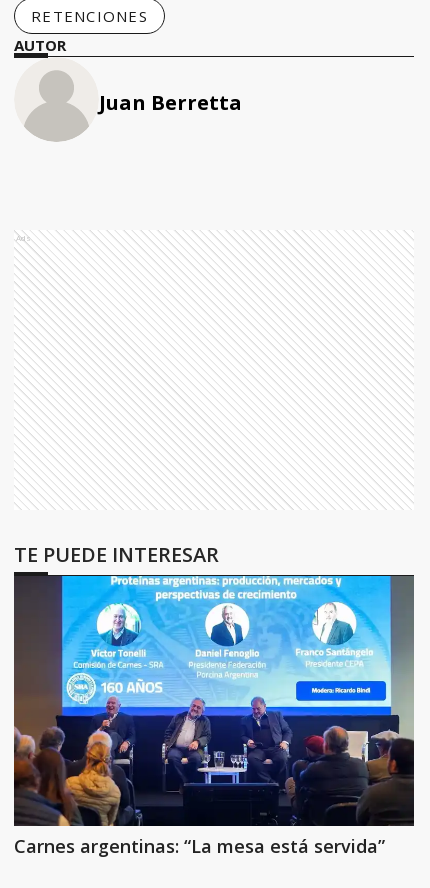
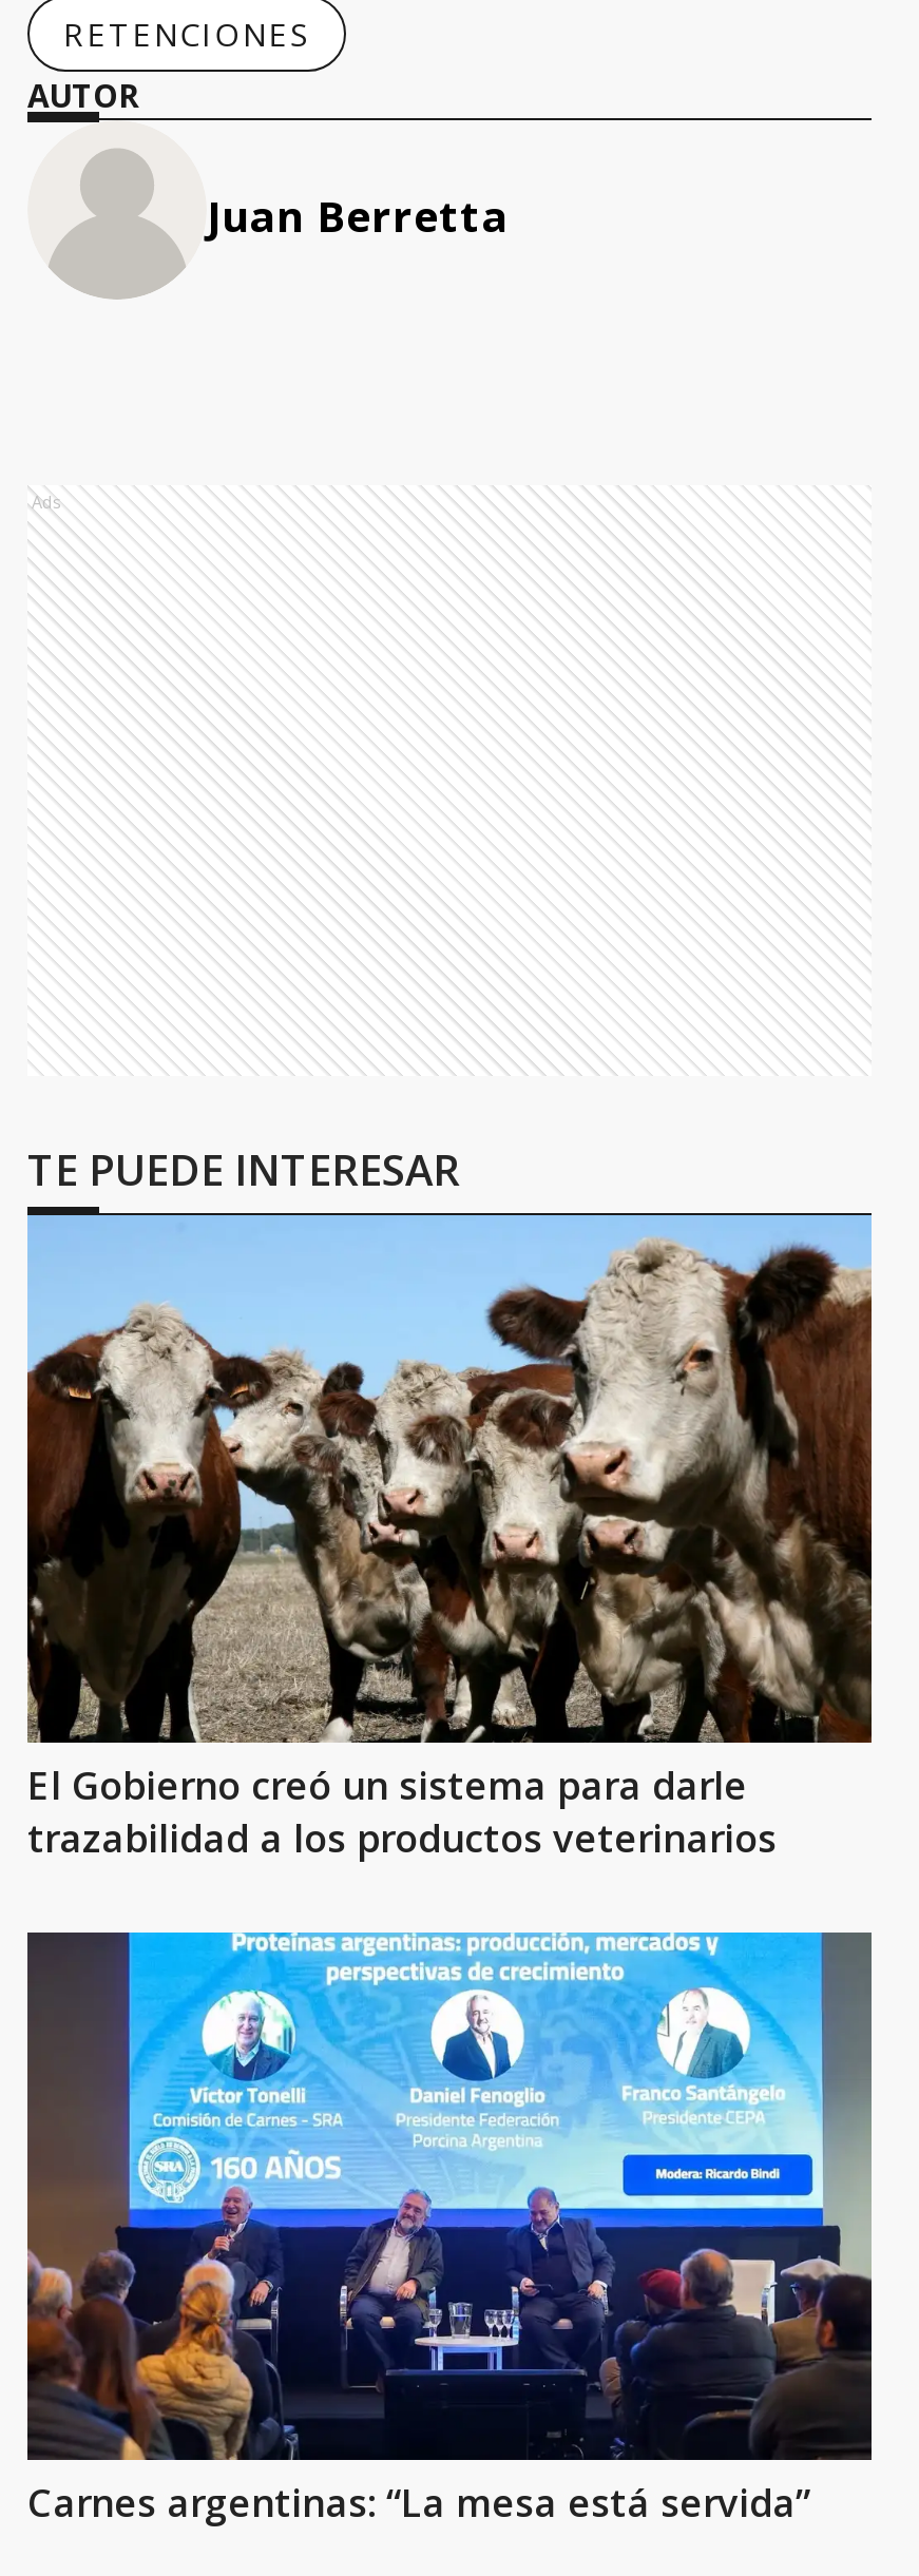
none -> [25,1213,874,1863] [image] | El Gobierno creó un sistema para darle | trazabilidad a los productos veterinarios

